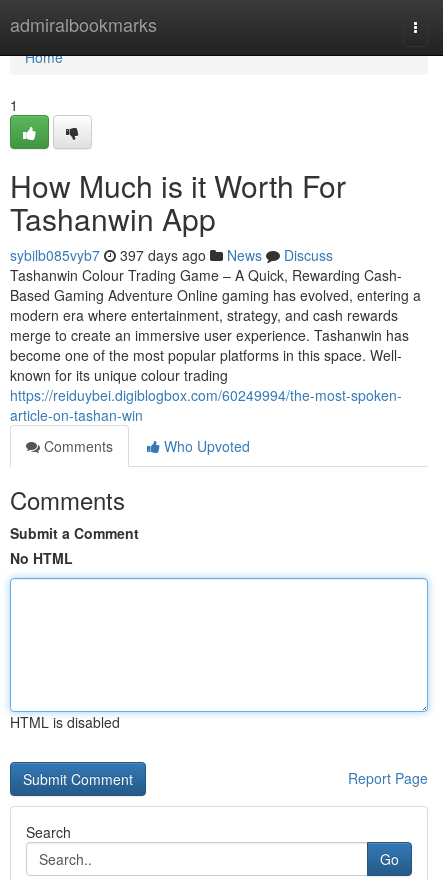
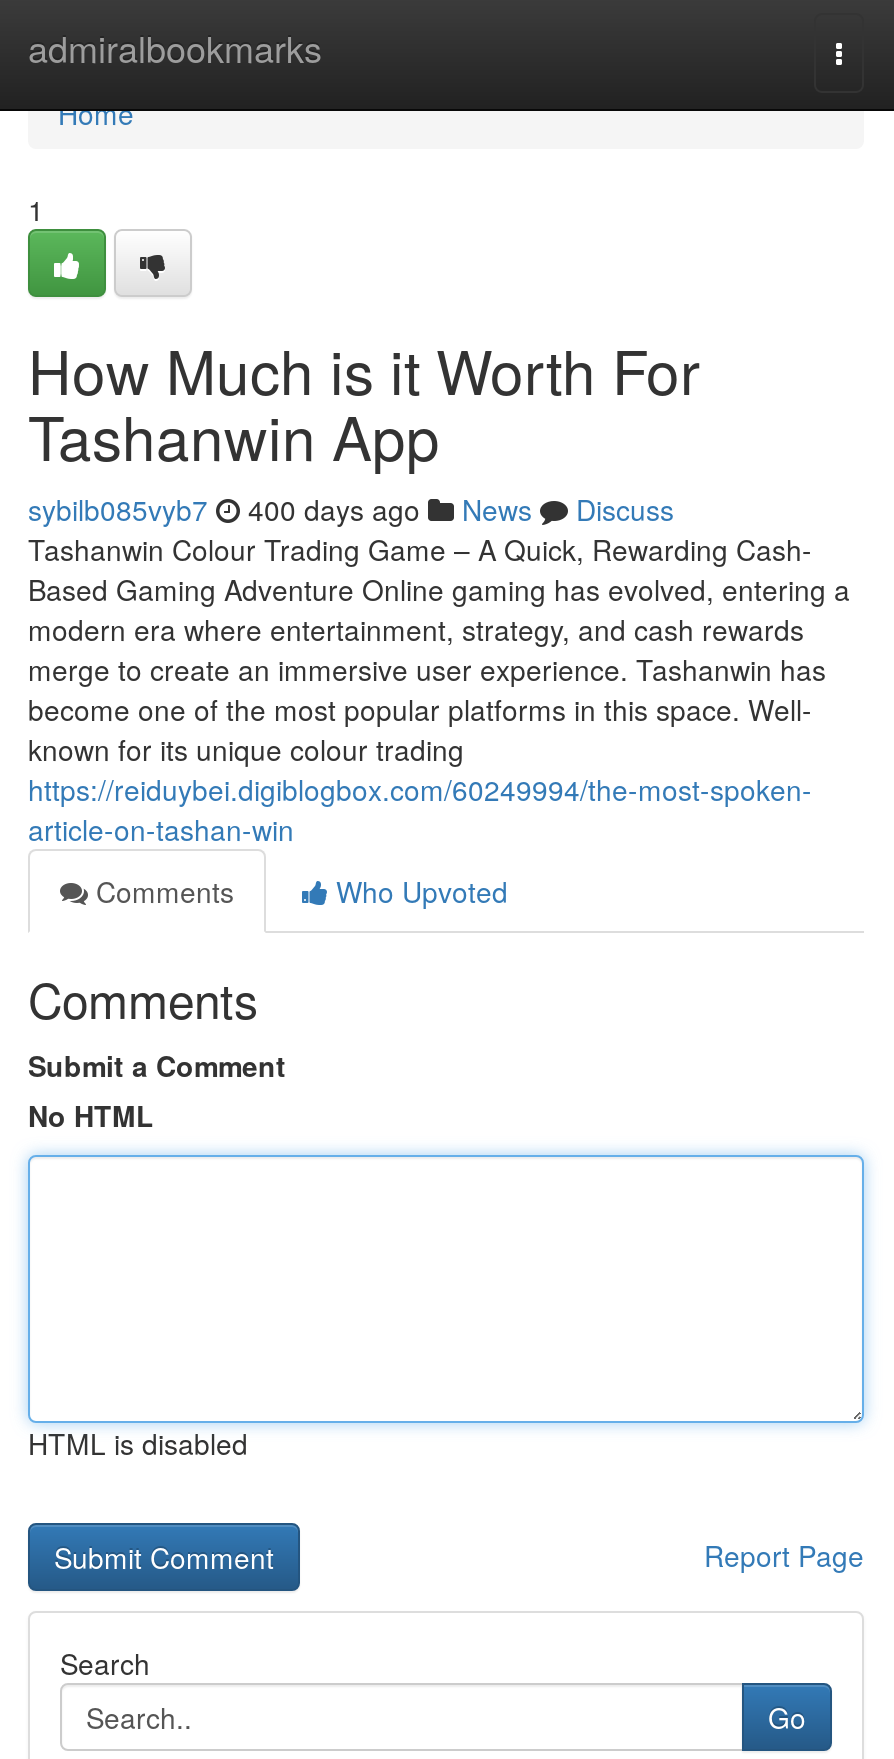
[10,245,333,265] sybilb085vyb7 397 days ago News Discuss -> [28,489,674,529] sybilb085vyb7 400 days ago News Discuss

